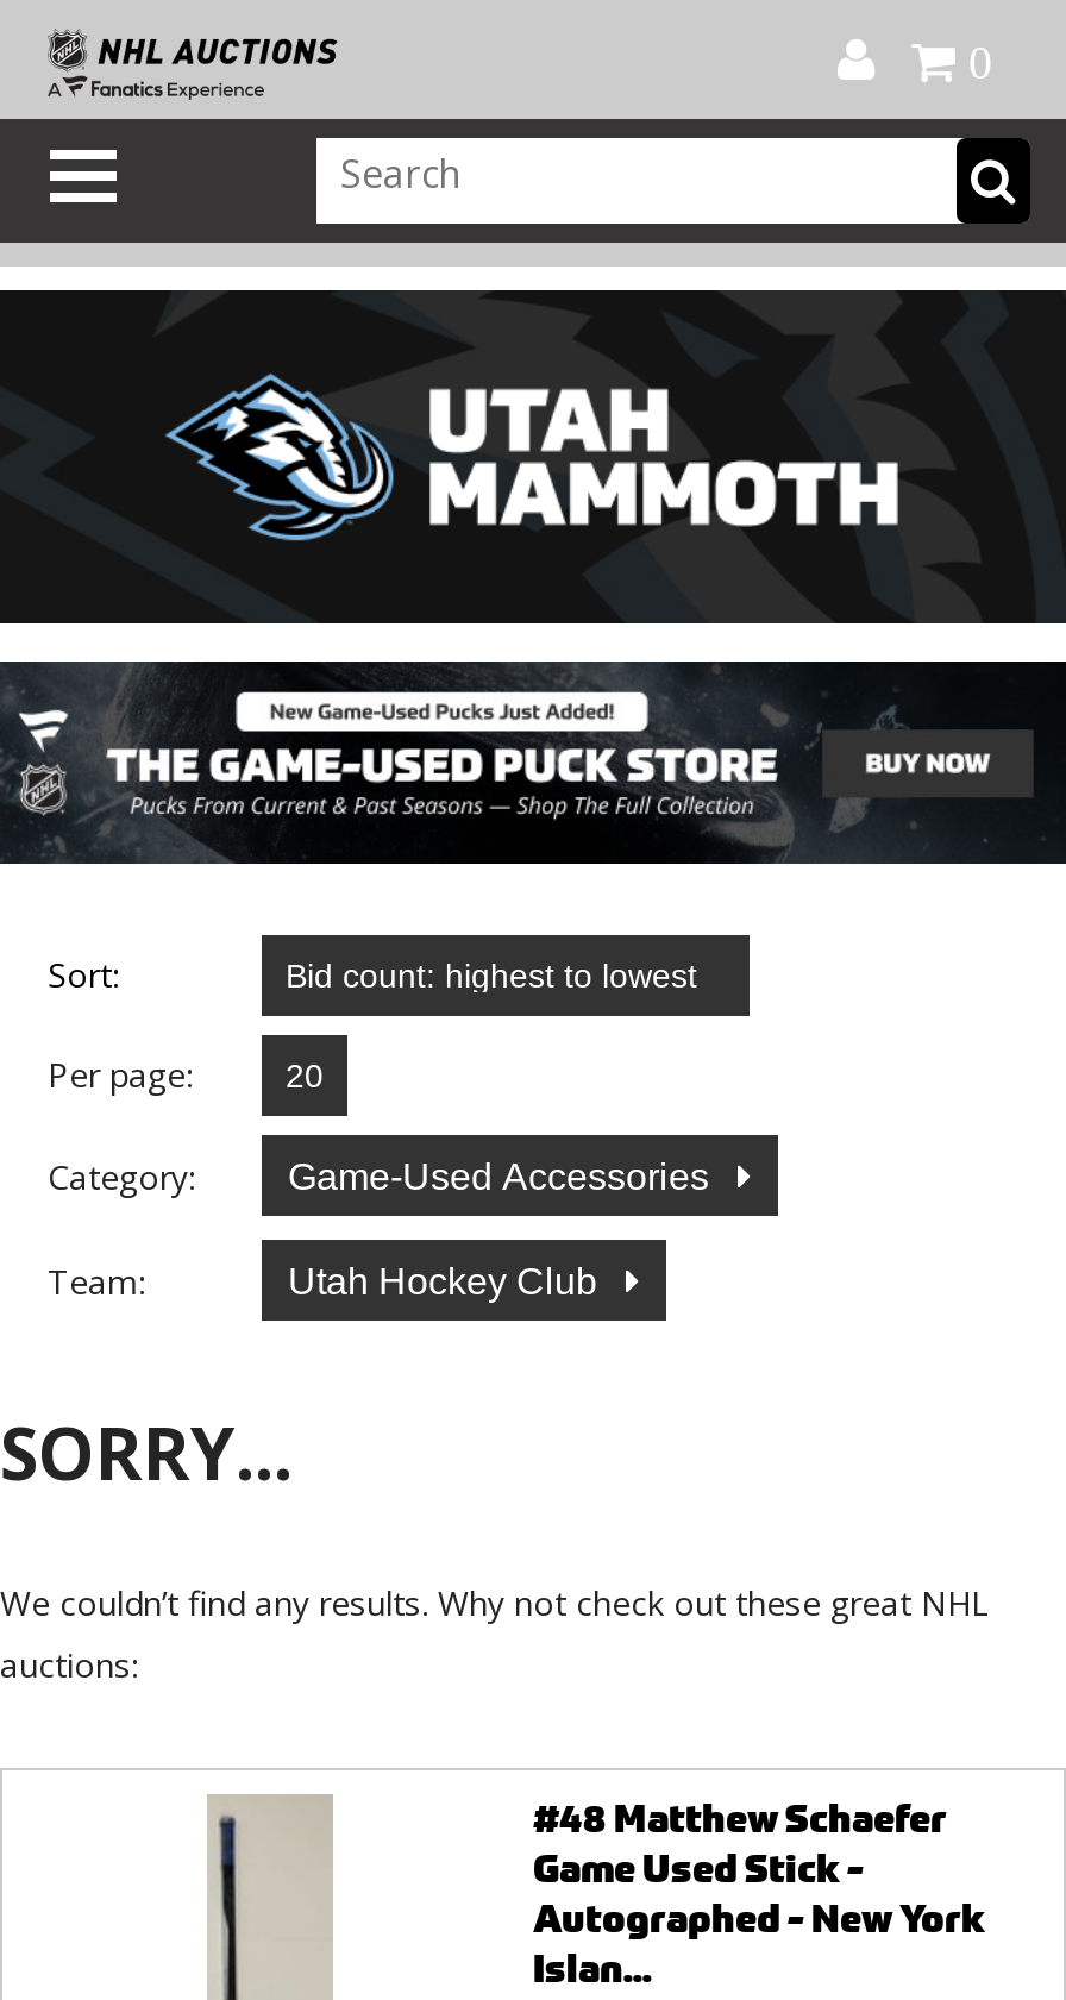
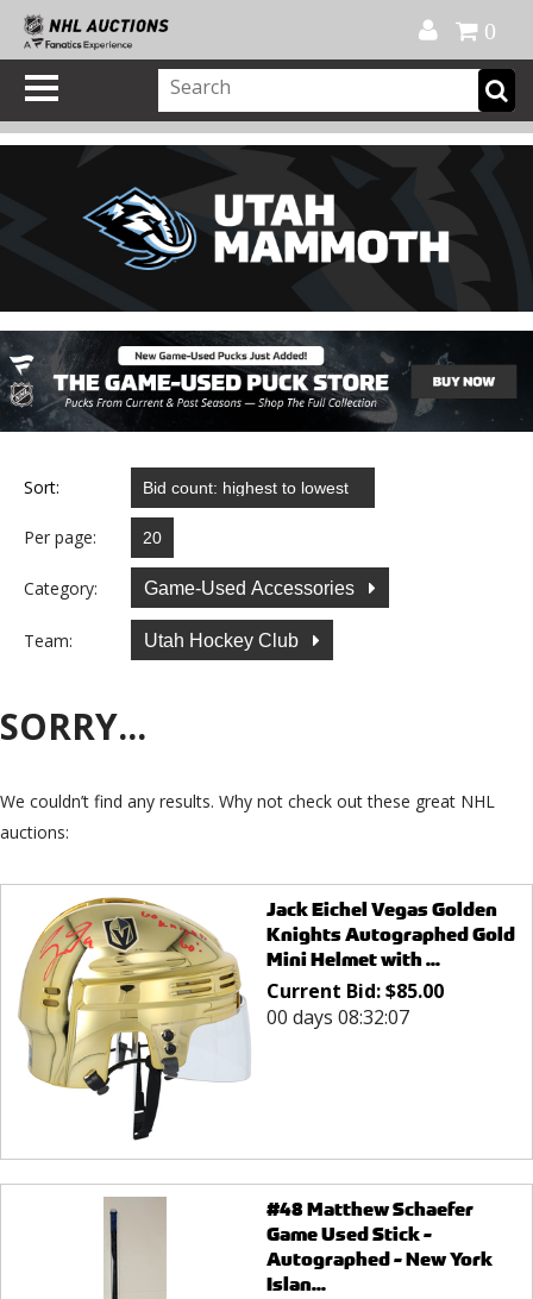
none -> [18,897,515,1141] [image] | Jack Eichel Vegas Golden | Knights Autographed Gold | Mini Helmet with ... | Current Bid: $85.00 | 00 days 08:32:07

